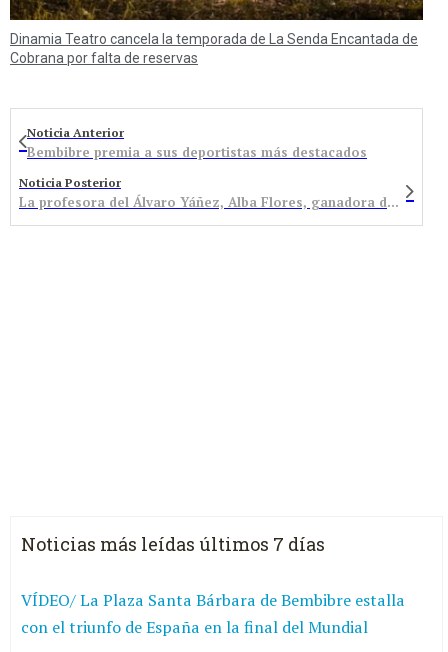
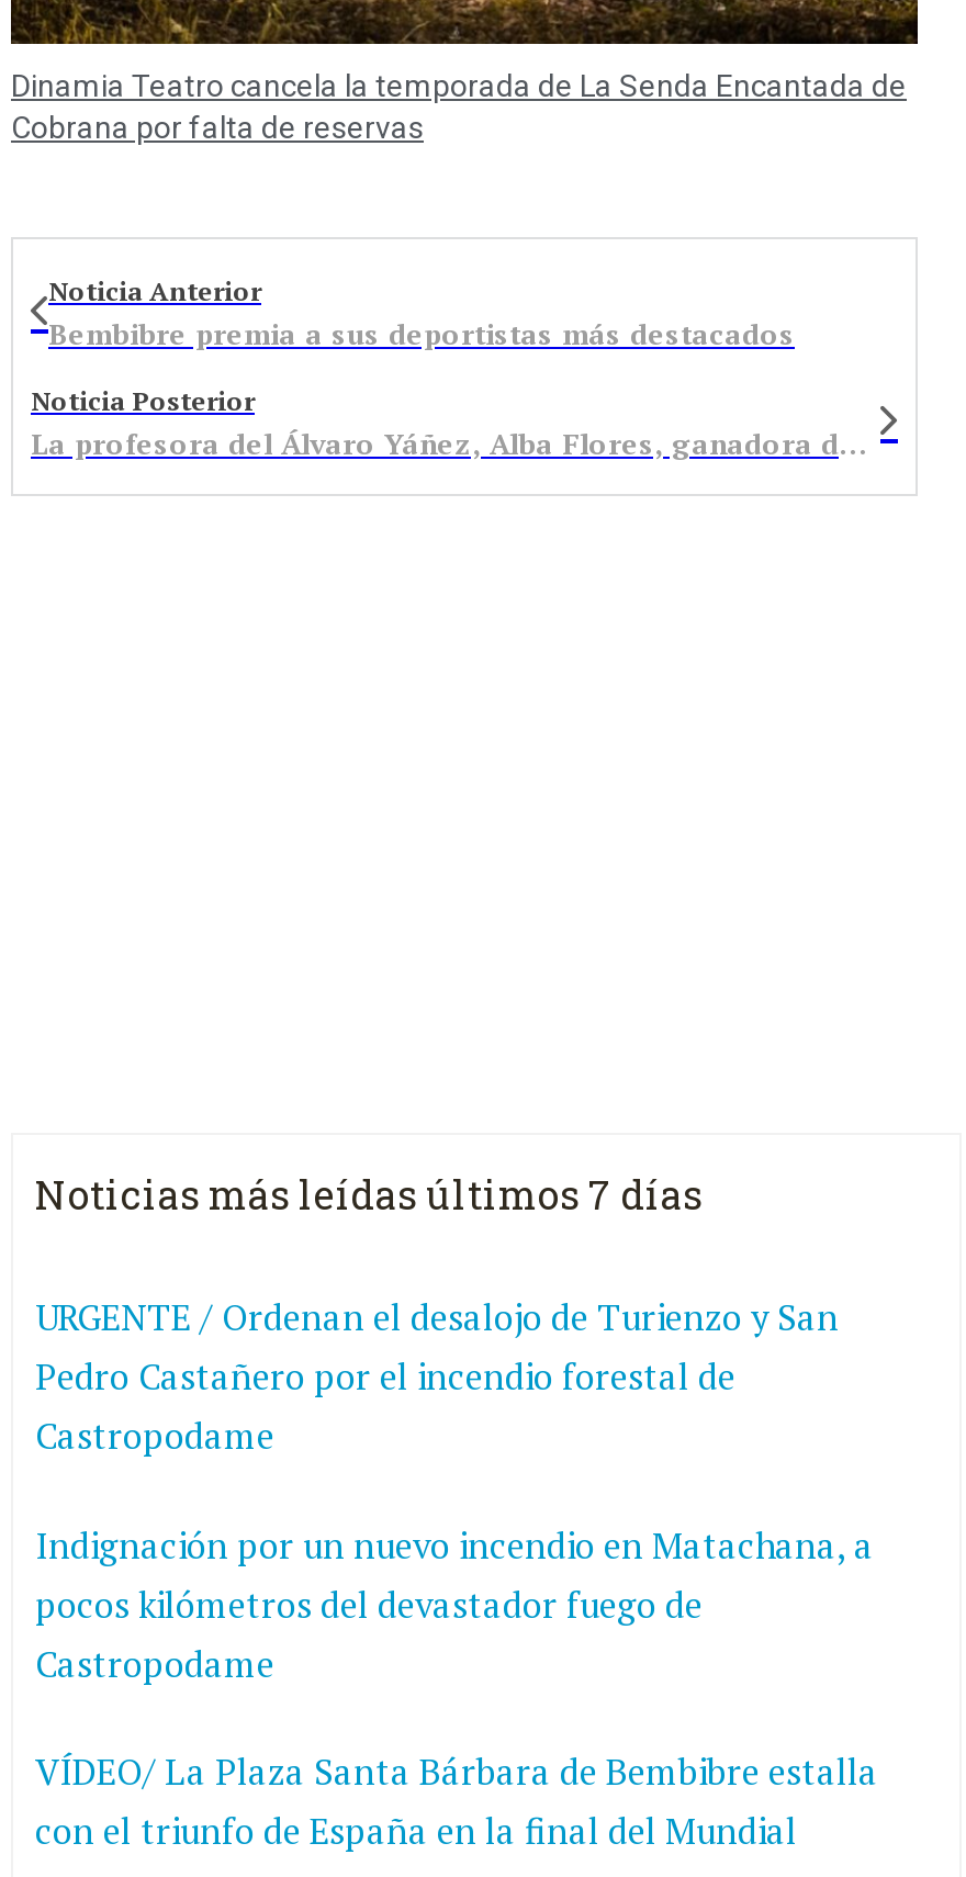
none -> [35,1293,874,1687] URGENTE / Ordenan el desalojo de Turienzo y San | Pedro Castañero por el incendio forestal de | Castropodame | Indignación por un nuevo incendio en Matachana, a | pocos kilómetros del devastador fuego de | Castropodame

